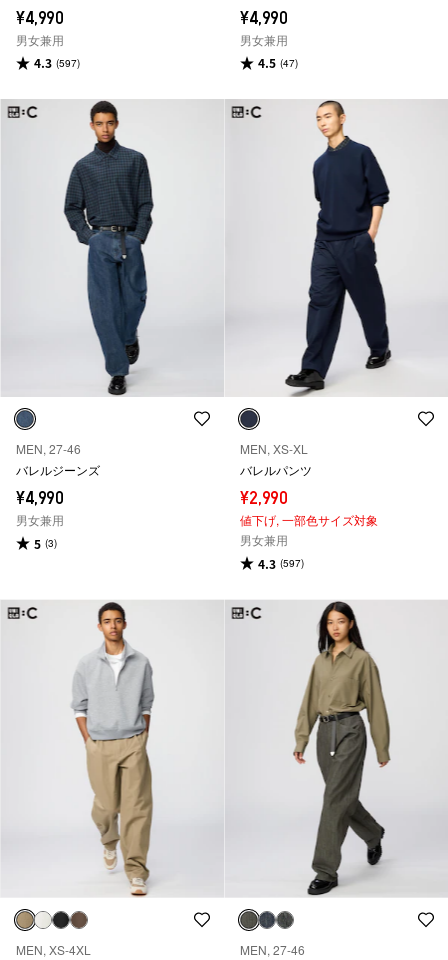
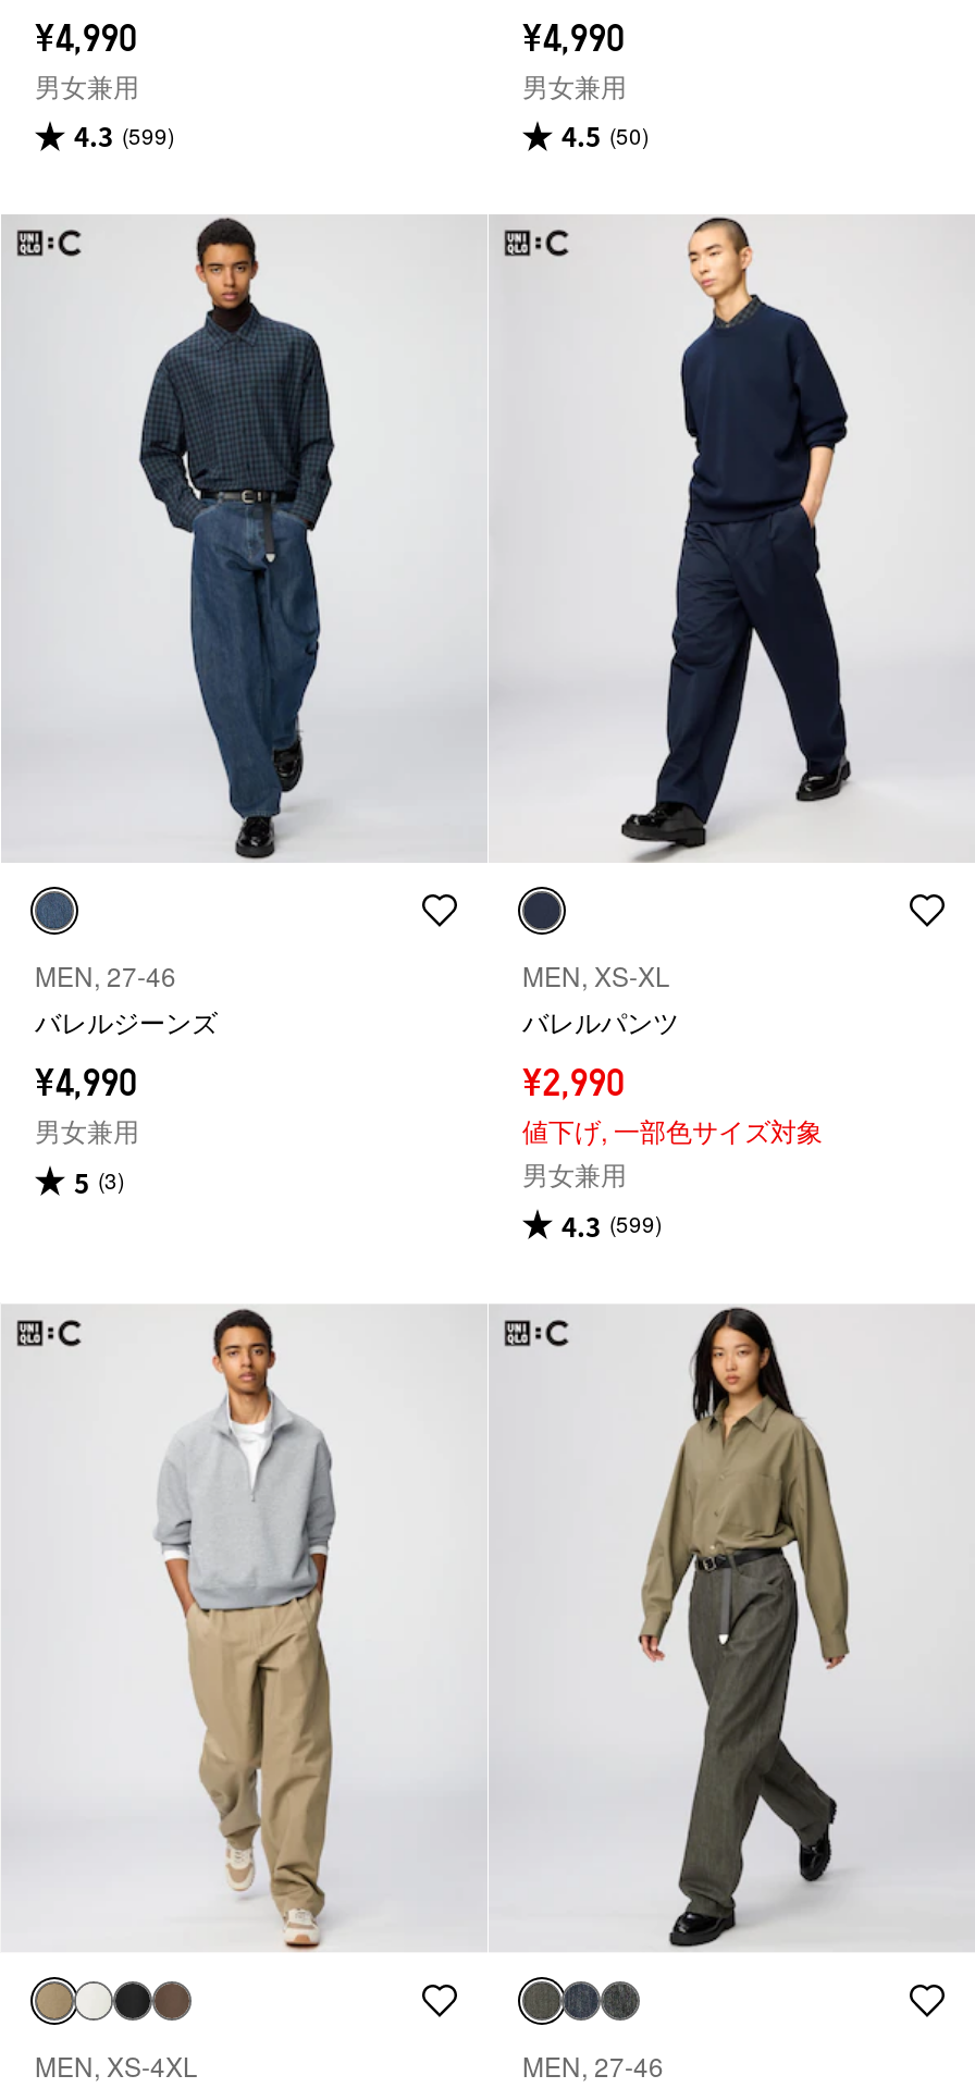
[34,54,80,71] 4.3 (597) -> [74,117,174,154] 4.3 (599)
[258,54,298,71] 4.5 (47) -> [561,117,649,154] 4.5 (50)
[258,555,304,572] 4.3 (597) -> [561,1206,662,1243] 4.3 (599)

